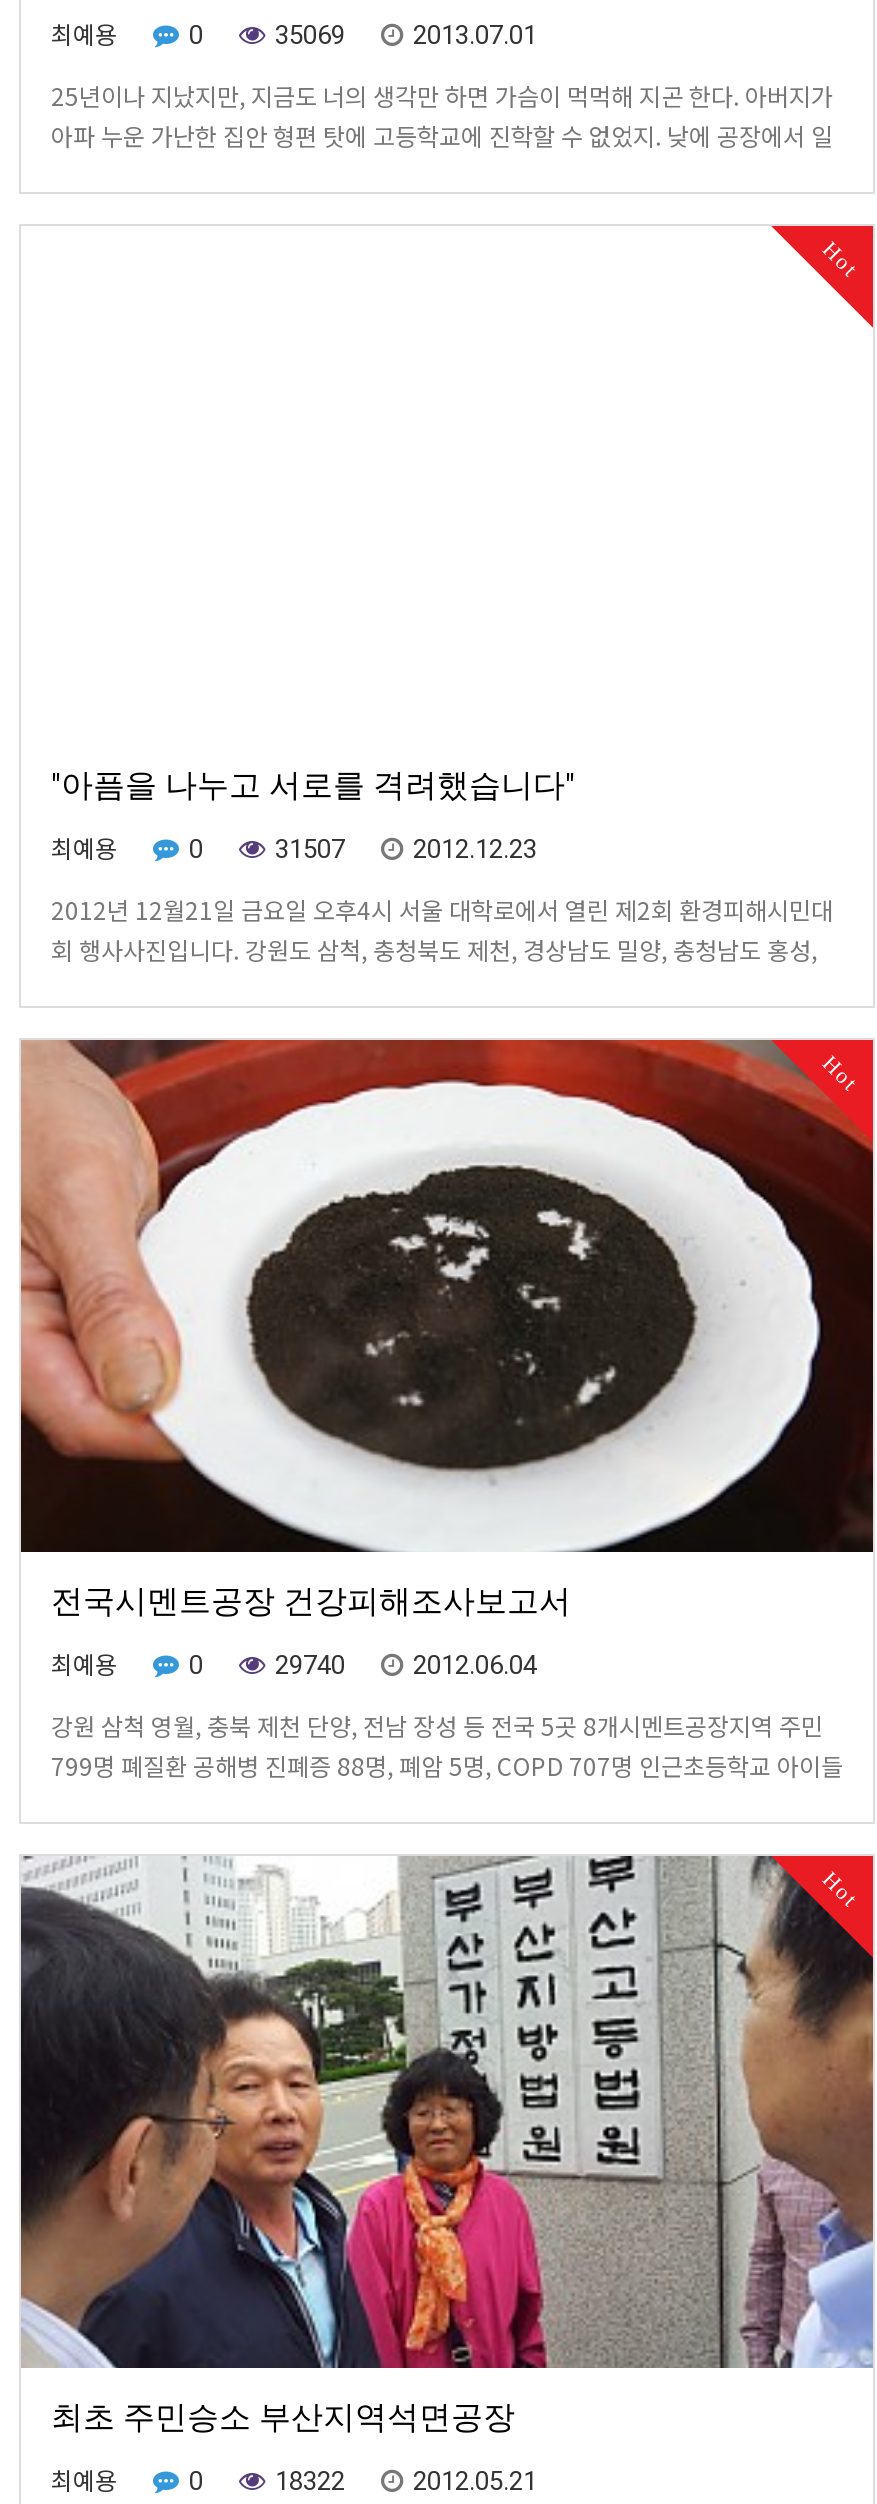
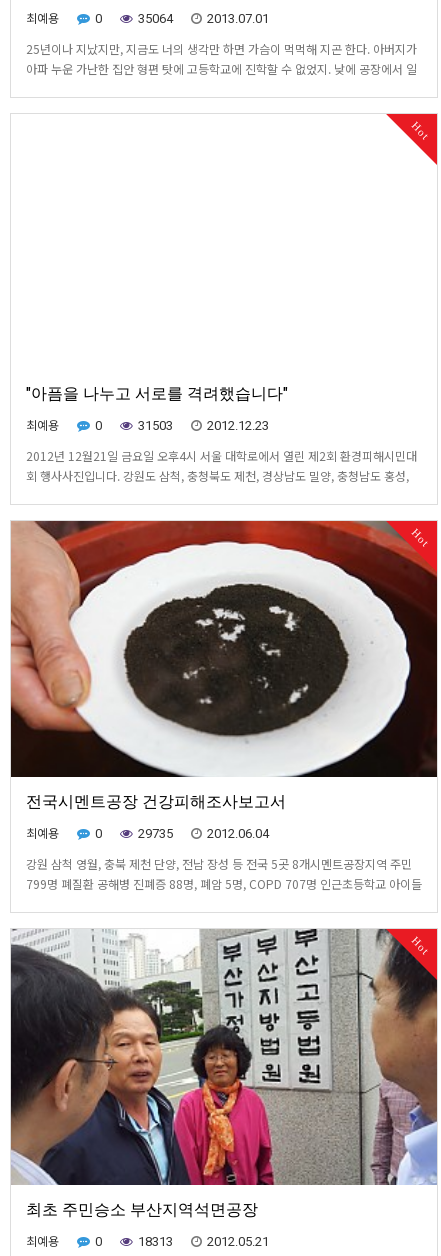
[183,20,537,50] 0 35069 2013.07.01 -> [92,11,269,26] 0 35064 2013.07.01
[183,835,537,865] 0 31507 2012.12.23 -> [92,418,269,433] 0 31503 2012.12.23
[183,1650,537,1680] 0 29740 2012.06.04 -> [92,826,269,841] 0 29735 2012.06.04
[183,2465,537,2495] 0 18322 2012.05.21 -> [92,1233,269,1248] 0 18313 2012.05.21

